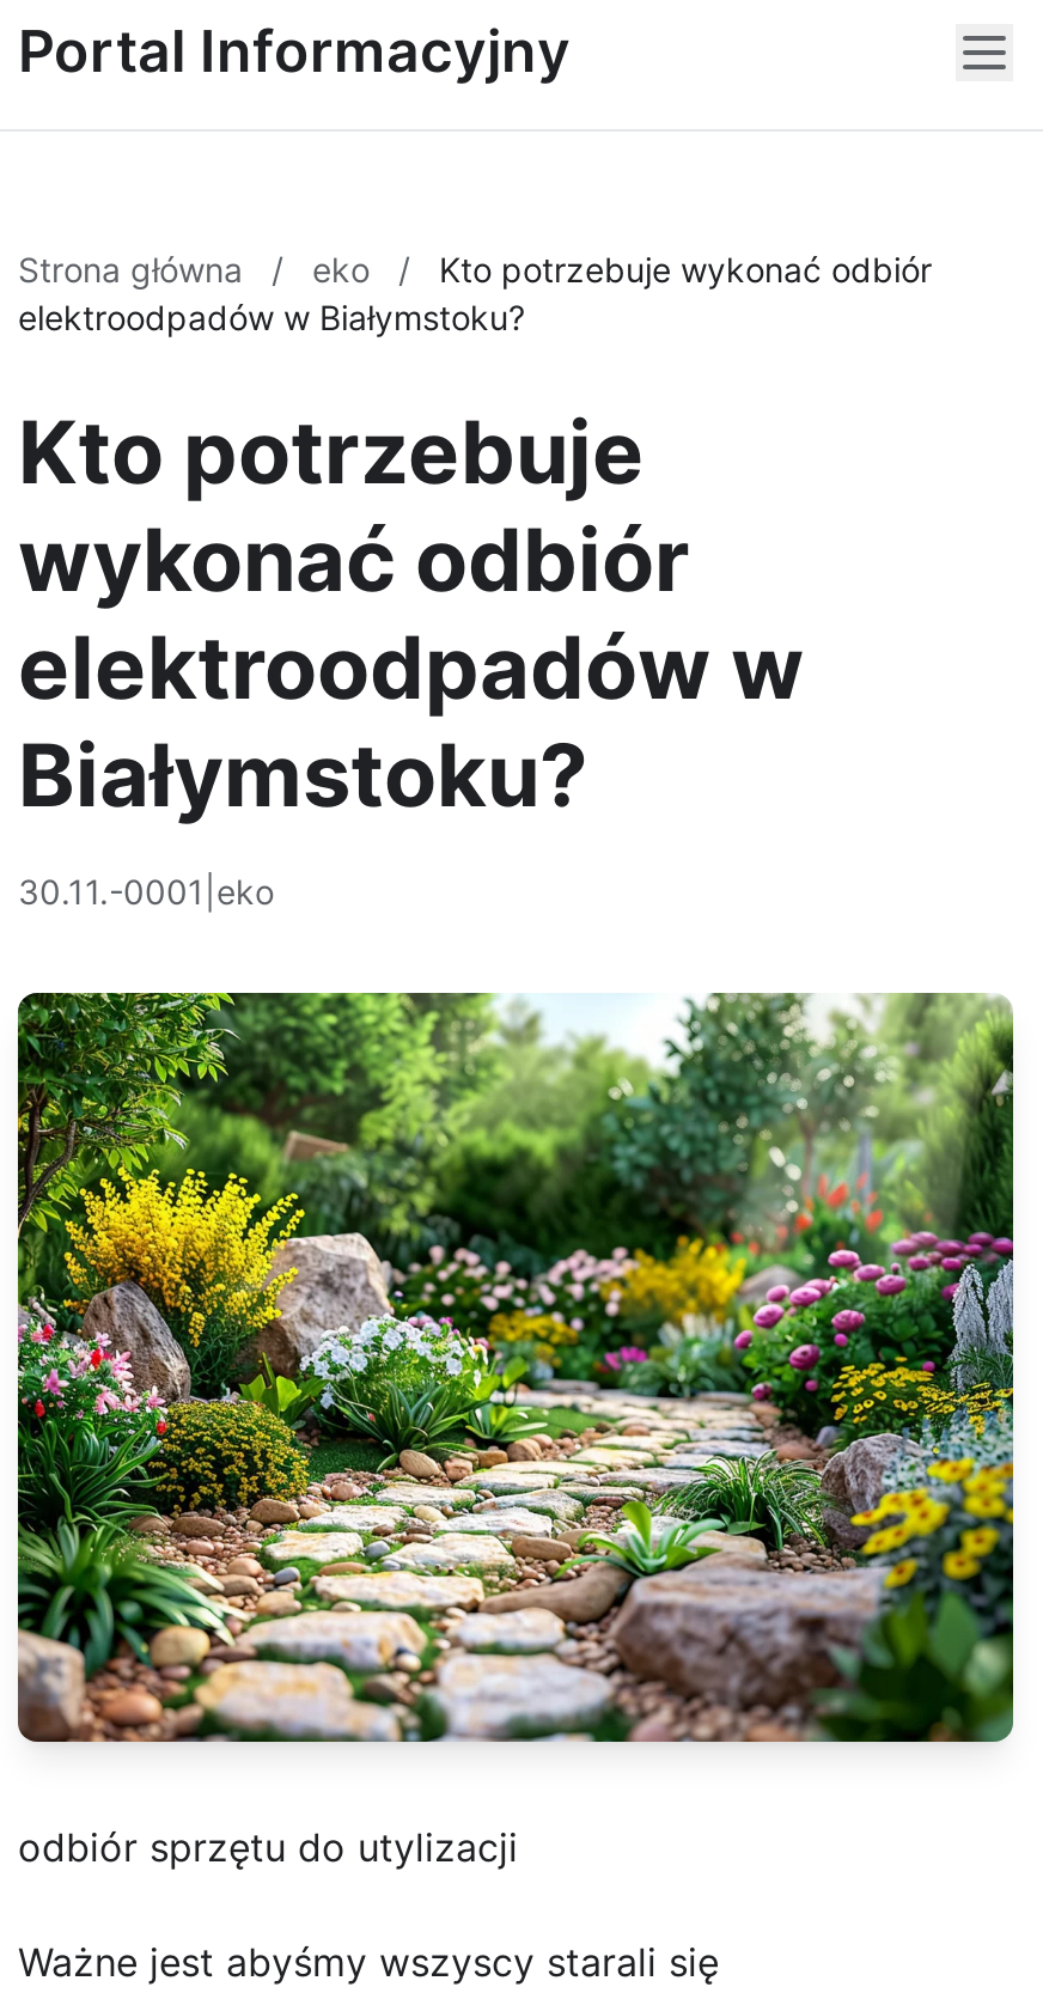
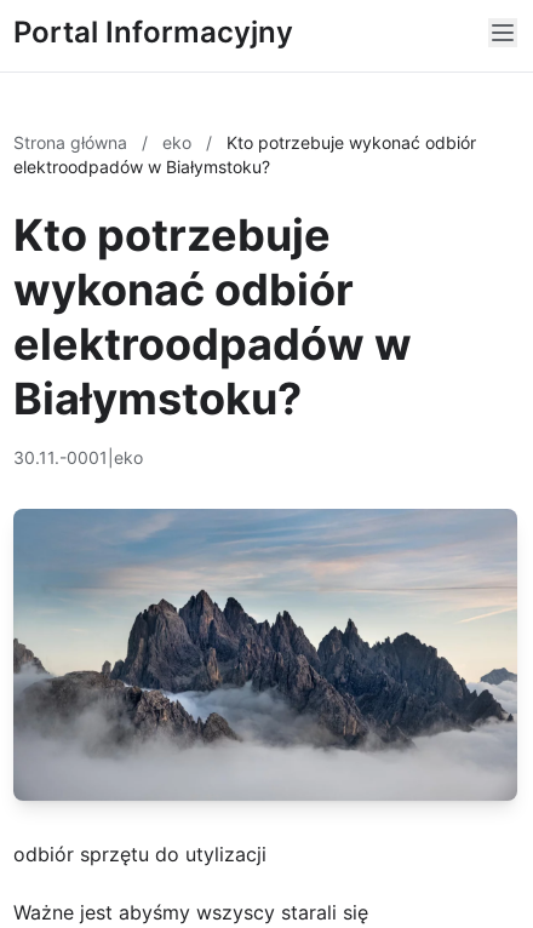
[16,991,1015,1744] [image] -> [12,508,517,801] [image]

